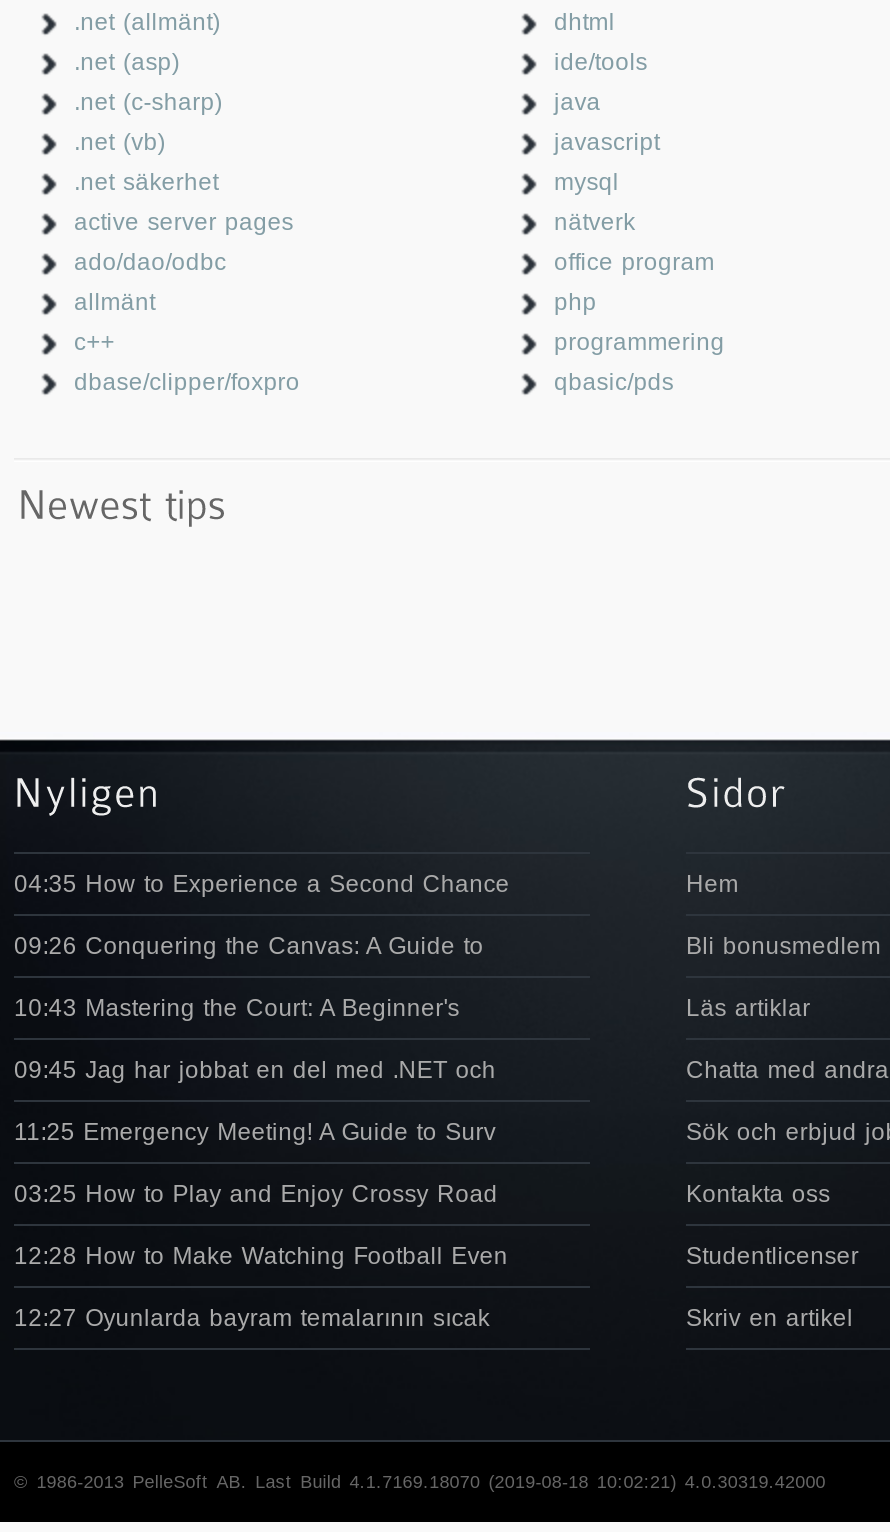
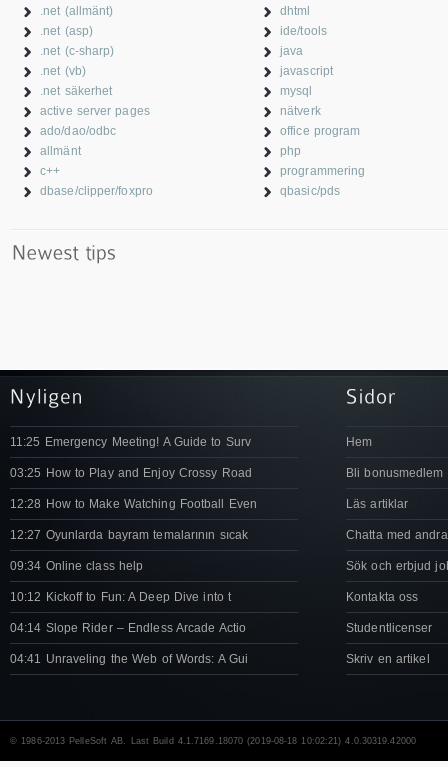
[14,870,510,1084] 04:35 How to Experience a Second Chance | 09:26 Conquering the Canvas: A Guide to | 10:43 Mastering the Court: A Beginner's | 09:45 Jag har jobbat en del med .NET och -> none
moved [14,1118,508,1332] -> [10,435,257,542]: 11:25 Emergency Meeting! A Guide to Surv | 03:25 How to Play and Enjoy Crossy Road | 12:28 How to Make Watching Football Even | 12:27 Oyunlarda bayram temalarının sıcak
none -> [10,559,248,666] 09:34 Online class help | 10:12 Kickoff to Fun: A Deep Dive into t | 04:14 Slope Rider – Endless Arcade Actio | 04:41 Unraveling the Web of Words: A Gui

